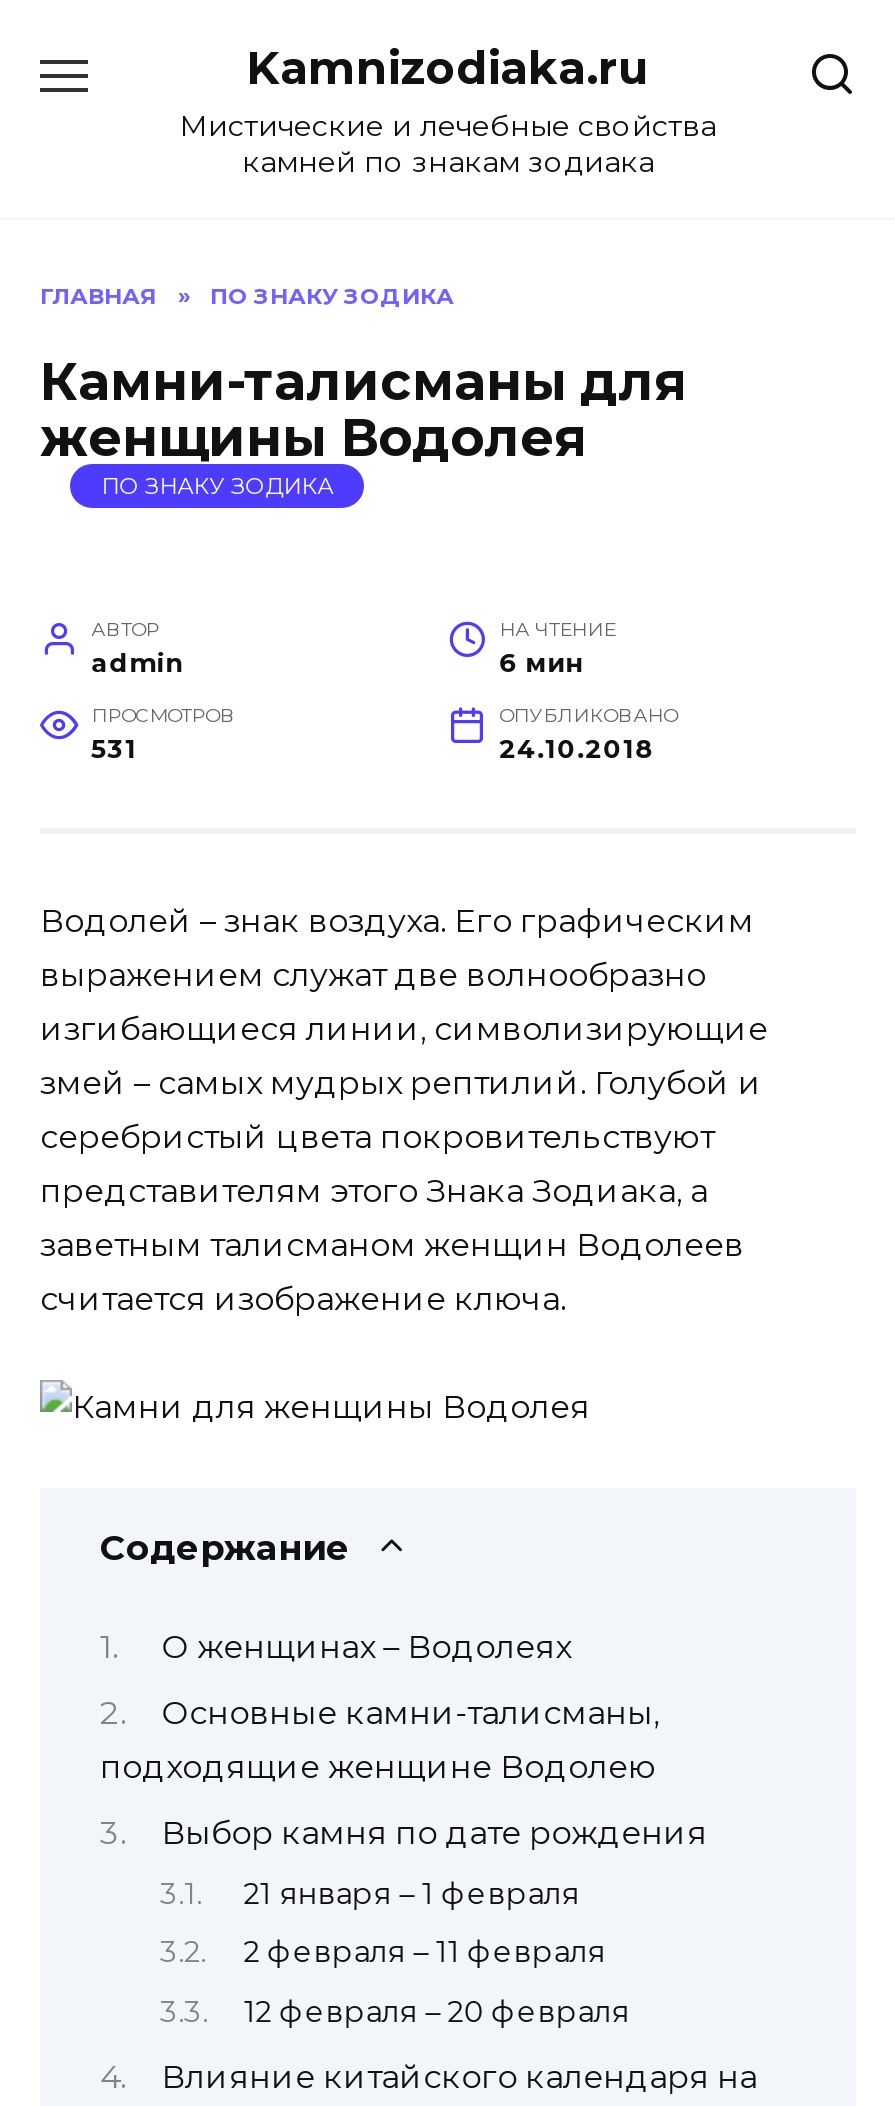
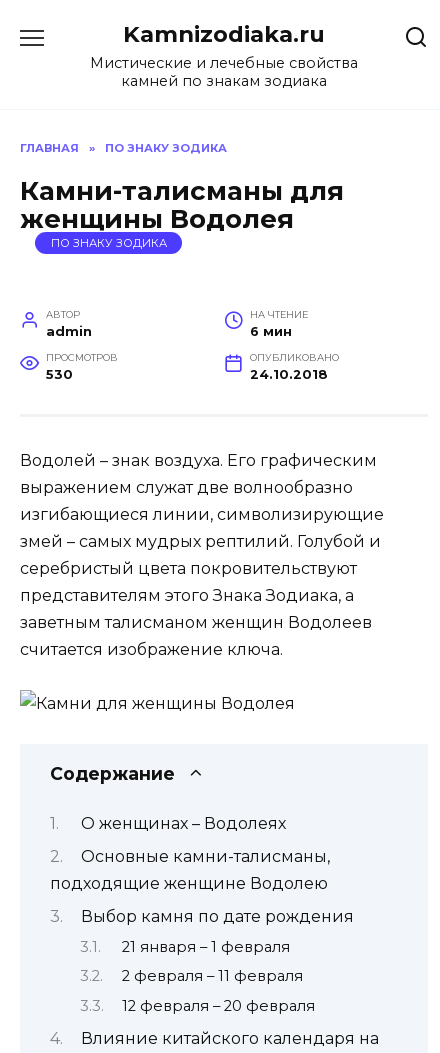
[91,734,137,764] 531 -> [46,367,73,382] 530

